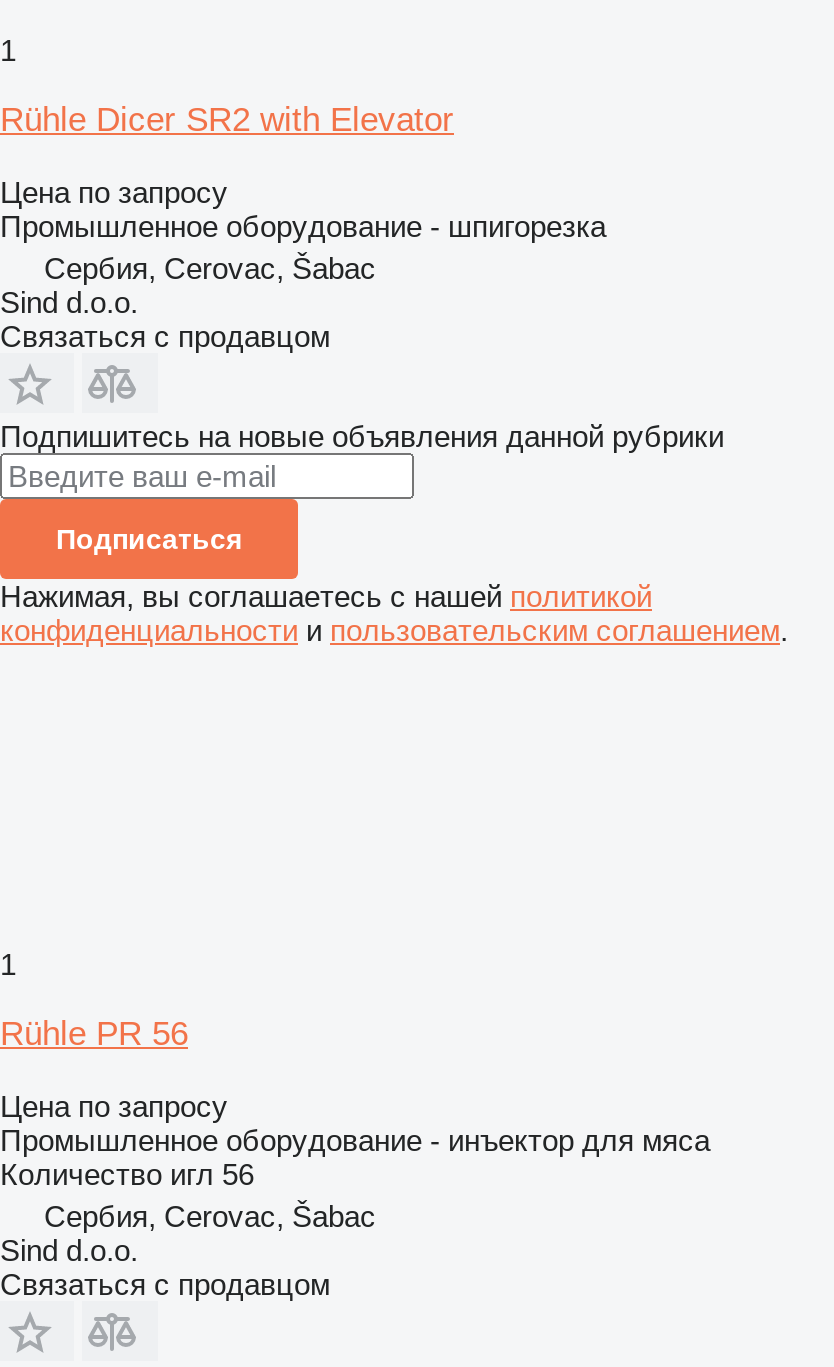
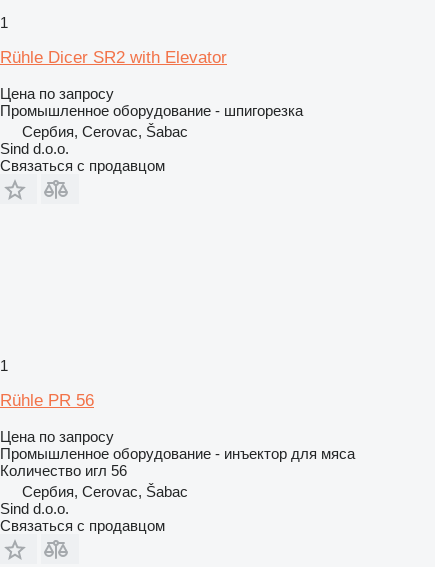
[0,419,788,647] Подпишитесь на новые объявления данной рубрики | Подписаться | Нажимая, вы соглашаетесь с нашей политикой | конфиденциальности и пользовательским соглашением. -> none

